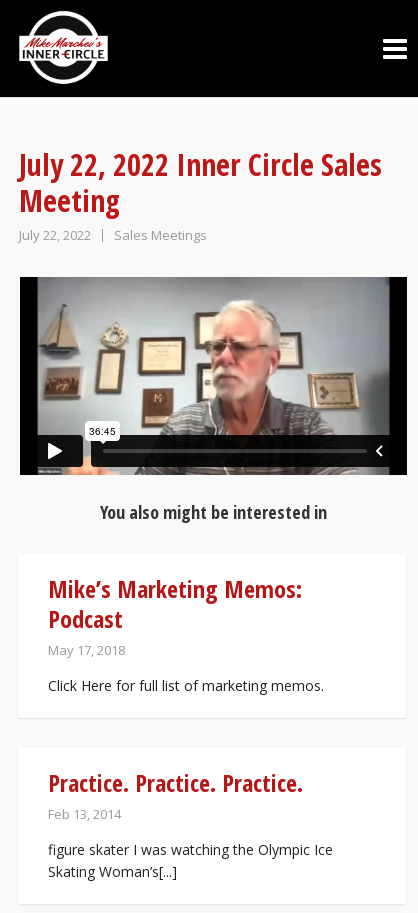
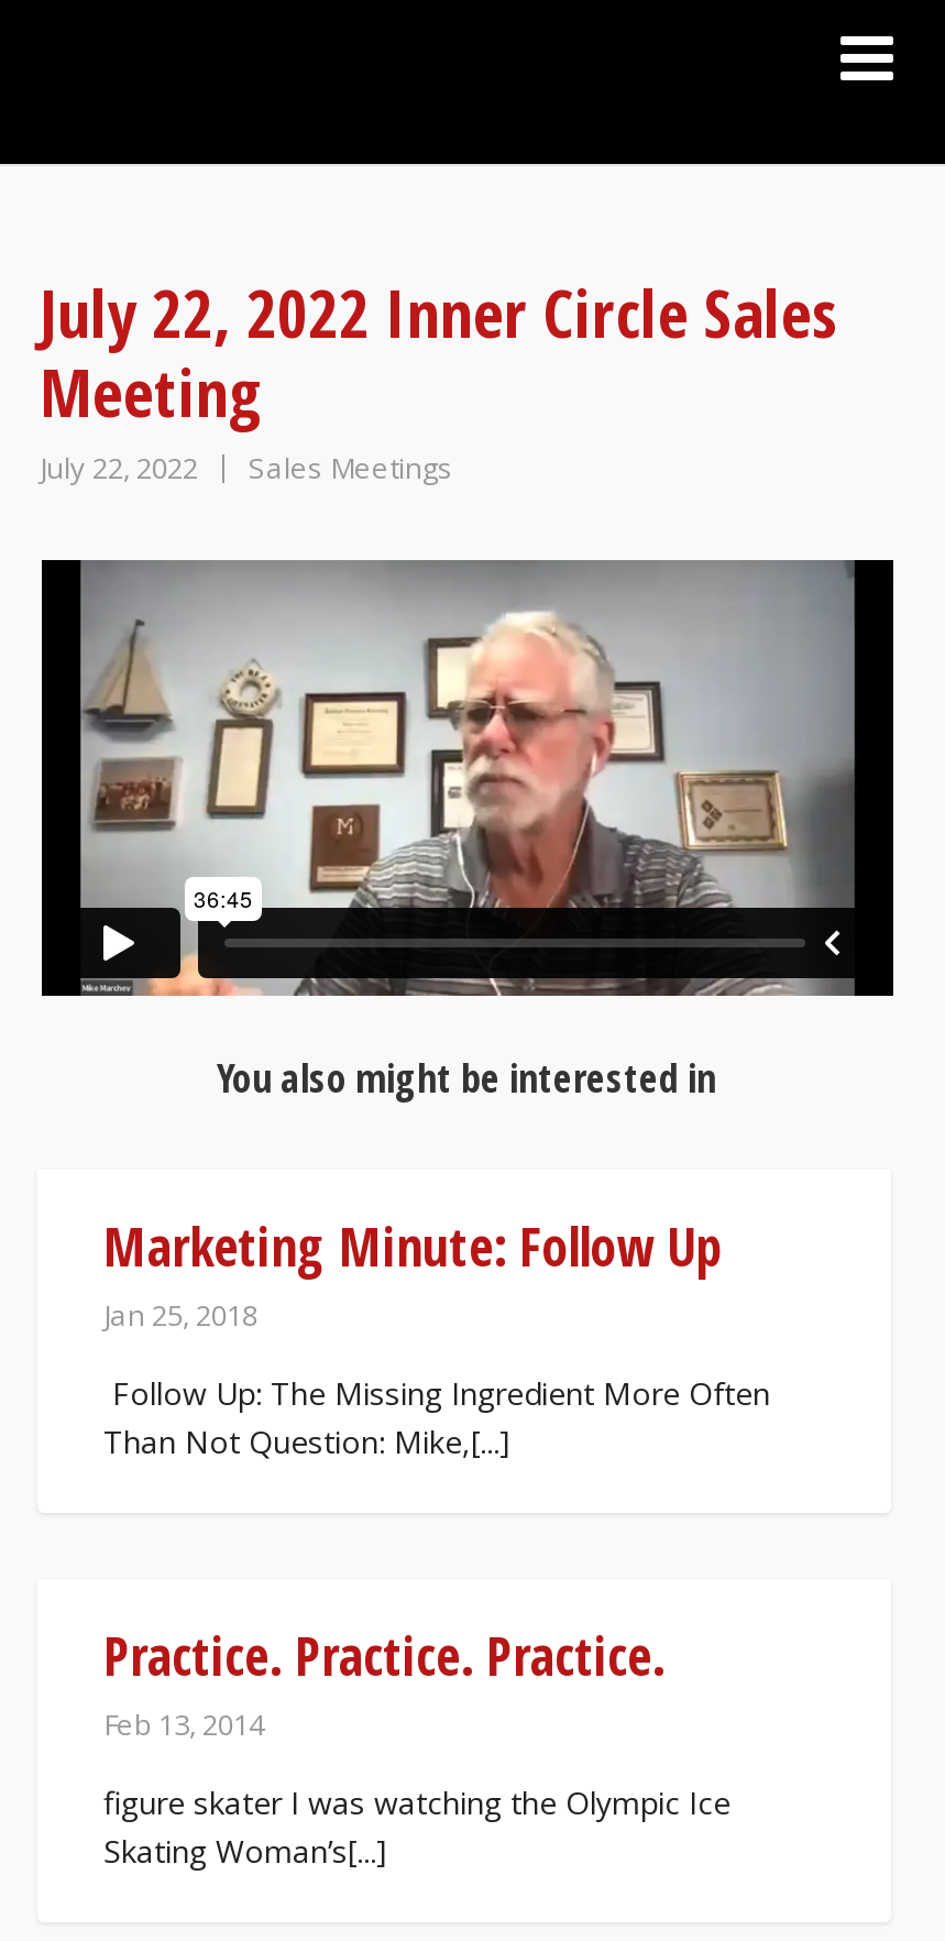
[18,10,109,85] [image] -> none
[48,572,302,659] Mike’s Marketing Memos: | Podcast | May 17, 2018 -> [103,1210,722,1336] Marketing Minute: Follow Up | Jan 25, 2018
[48,676,324,695] Click Here for full list of marketing memos. -> [103,1373,770,1463] Follow Up: The Missing Ingredient More Often | Than Not Question: Mike,[...]

